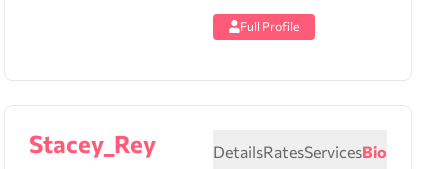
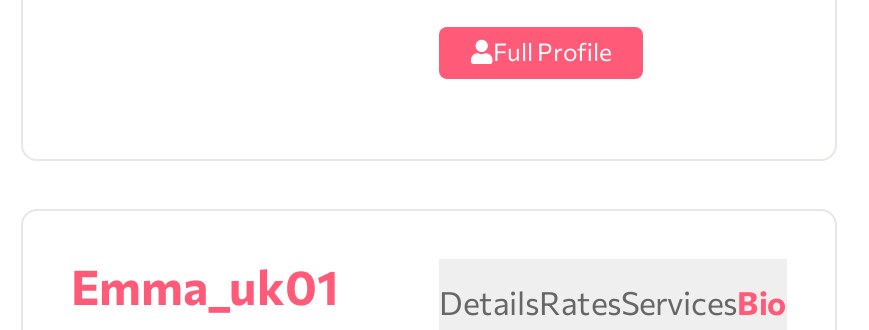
[29,129,156,158] Stacey_Rey -> [71,256,339,314] Emma_uk01

